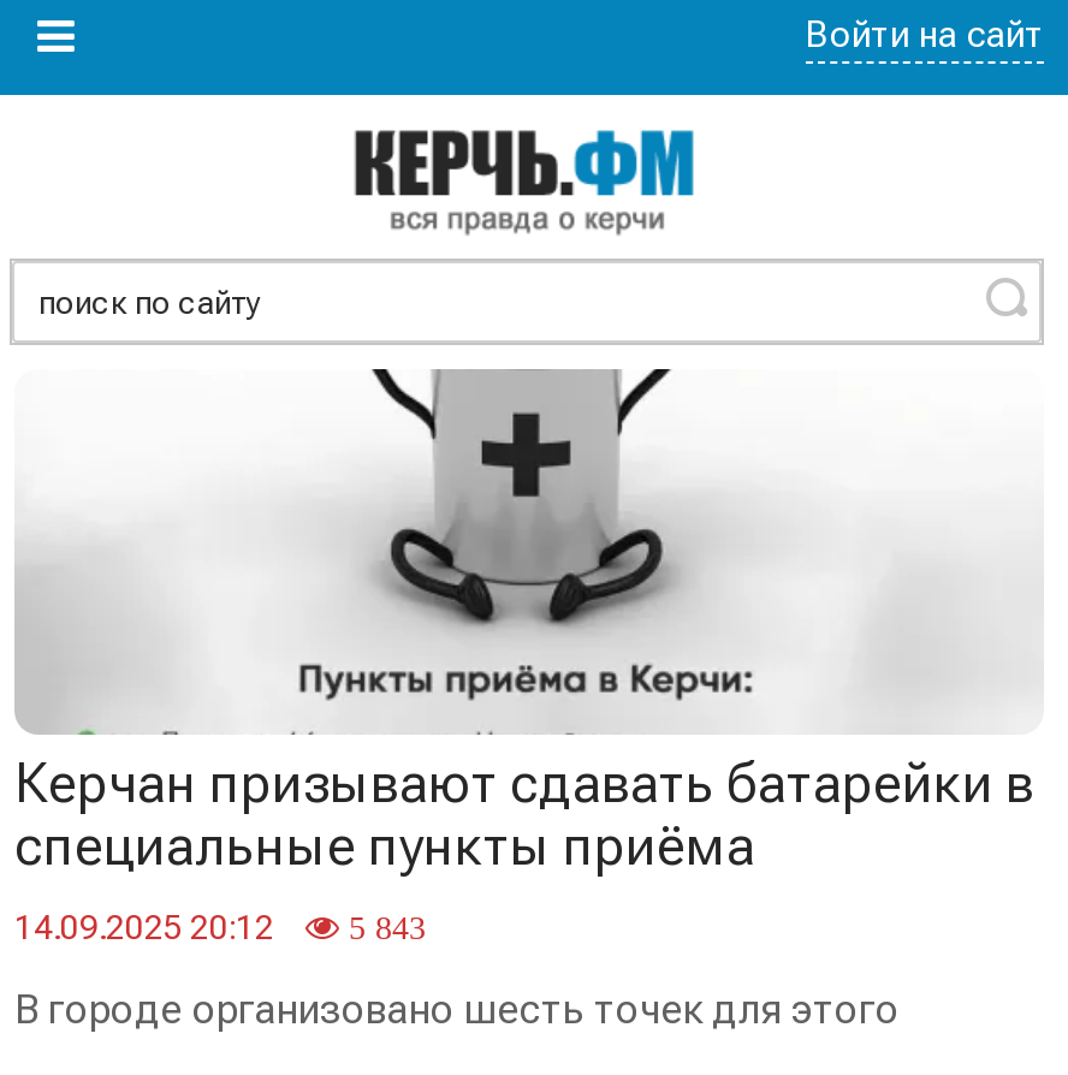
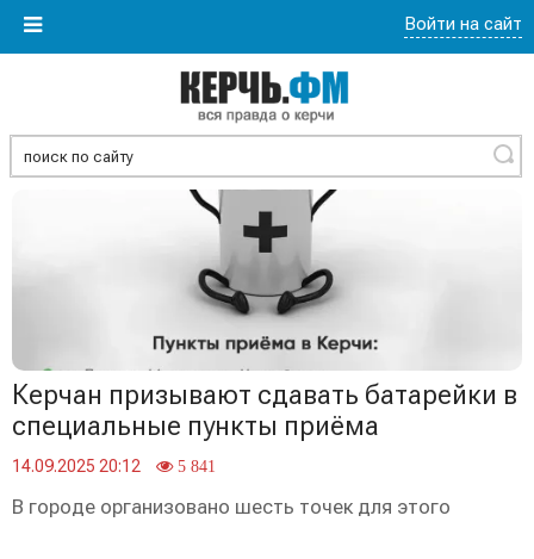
[14,908,426,946] 14.09.2025 20:12 5 843 -> [12,456,216,476] 14.09.2025 20:12 5 841

